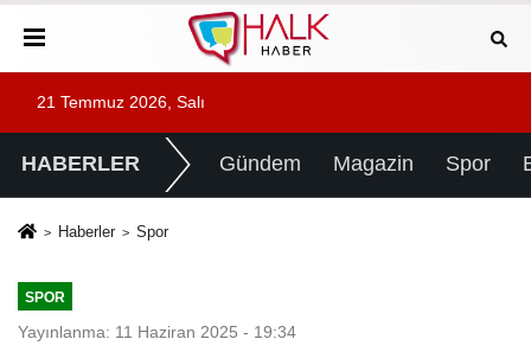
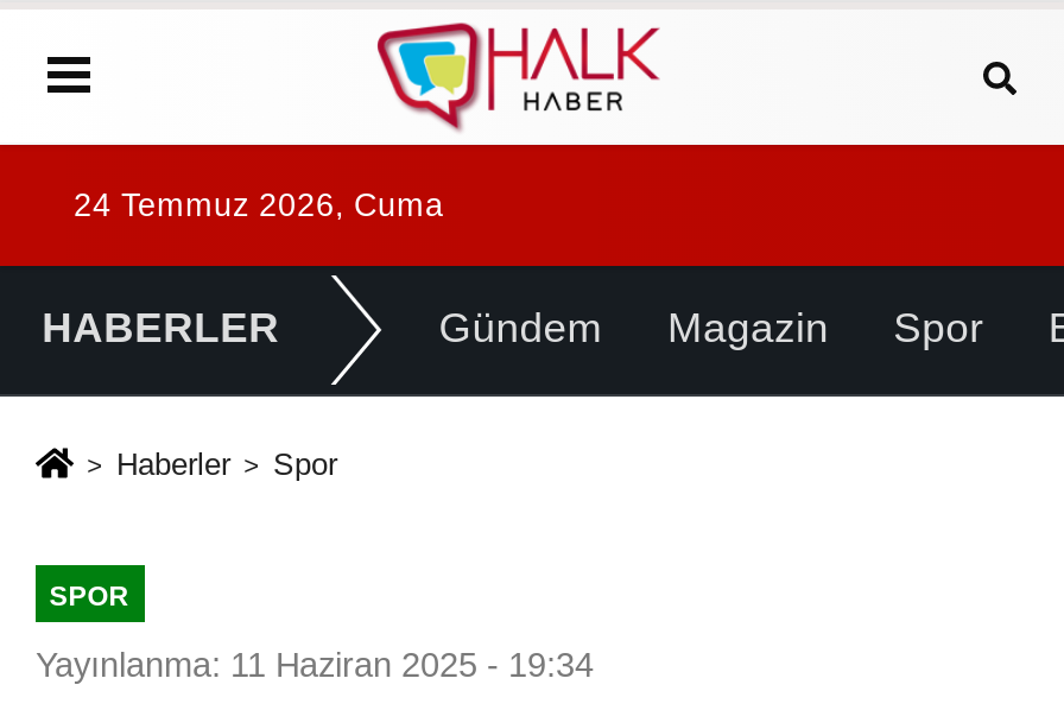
[37,94,205,111] 21 Temmuz 2026, Salı -> [74,188,444,223] 24 Temmuz 2026, Cuma

